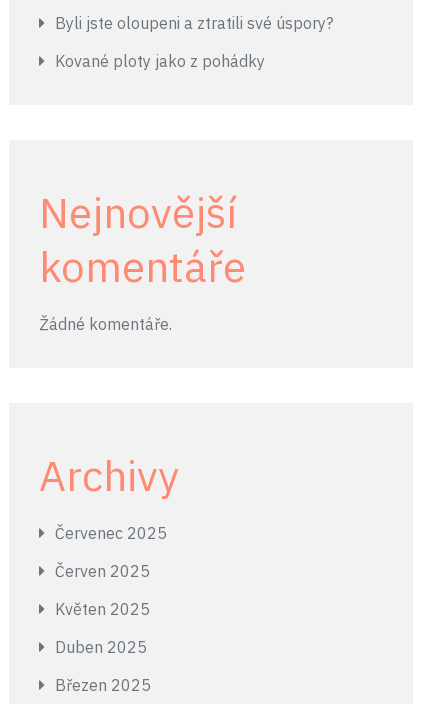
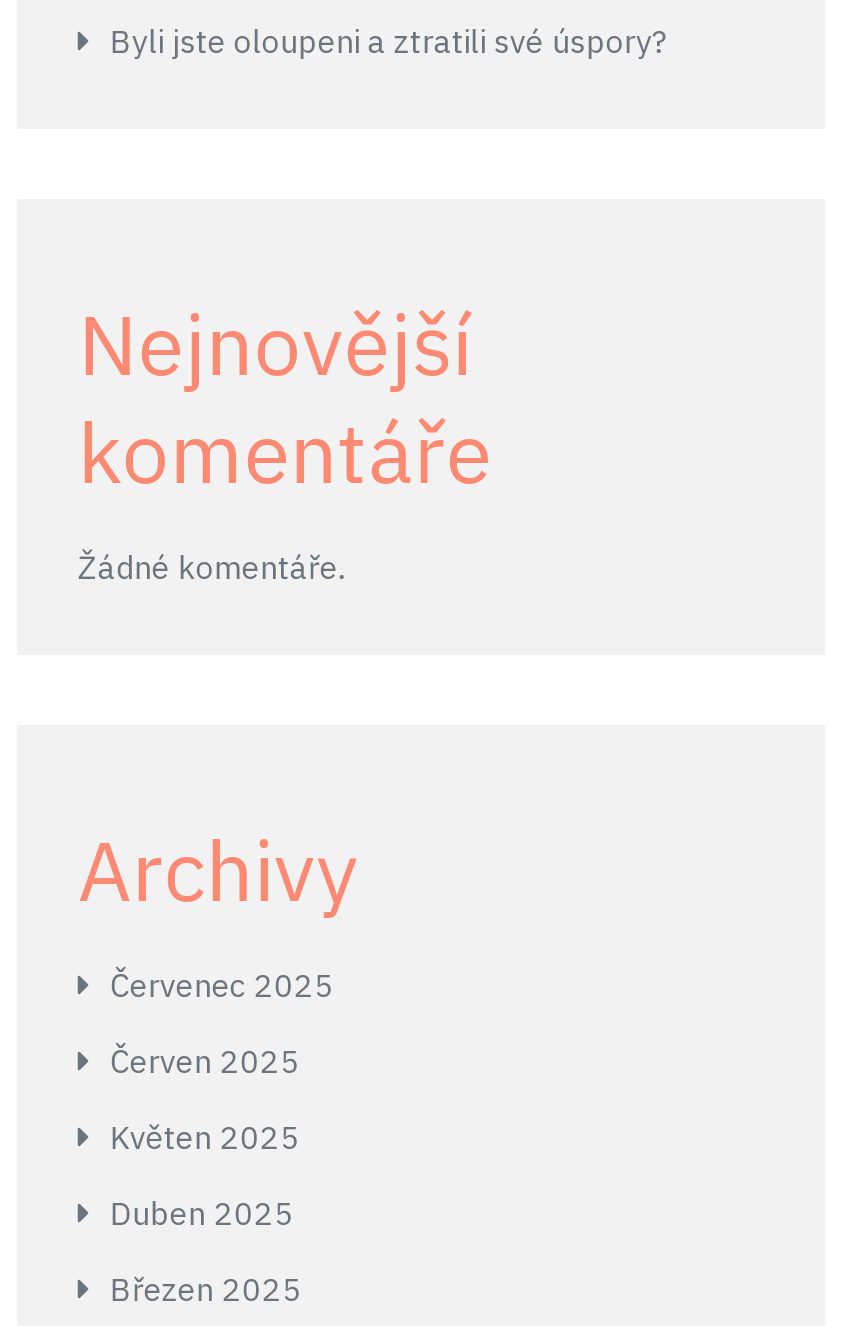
[55,51,265,71] Kované ploty jako z pohádky -> none

